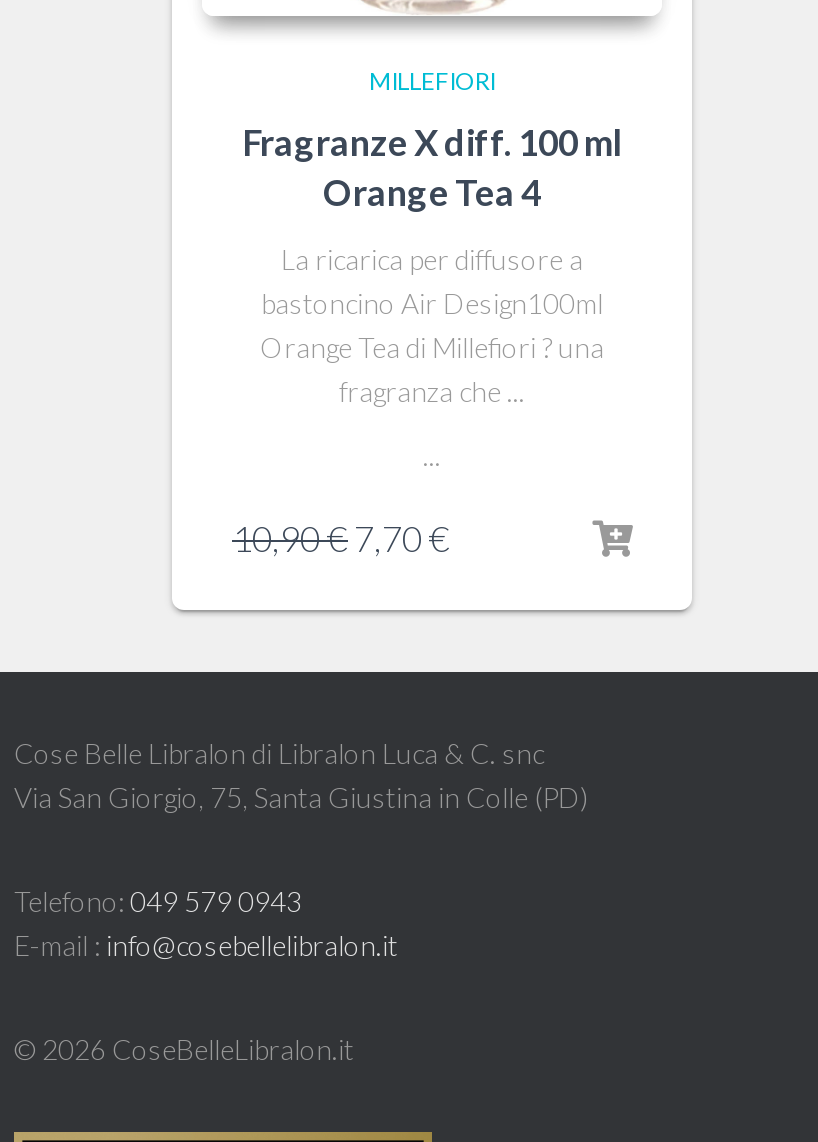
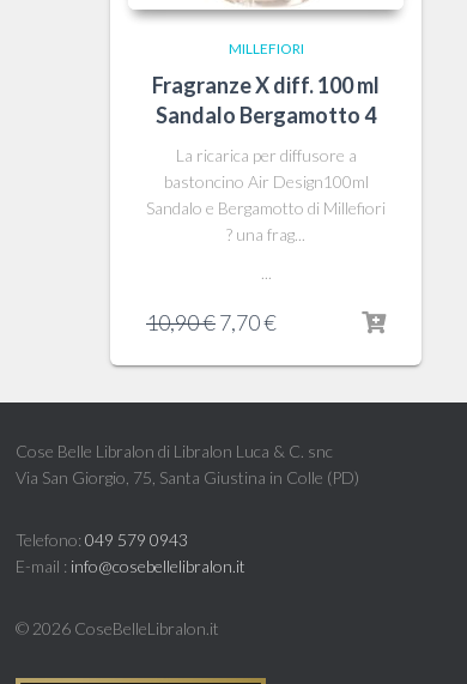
[323,171,541,215] Orange Tea 4 -> [156,102,376,129] Sandalo Bergamotto 4
[260,331,604,409] Orange Tea di Millefiori ? una | fragranza che ... -> [146,198,386,245] Sandalo e Bergamotto di Millefiori | ? una frag...

